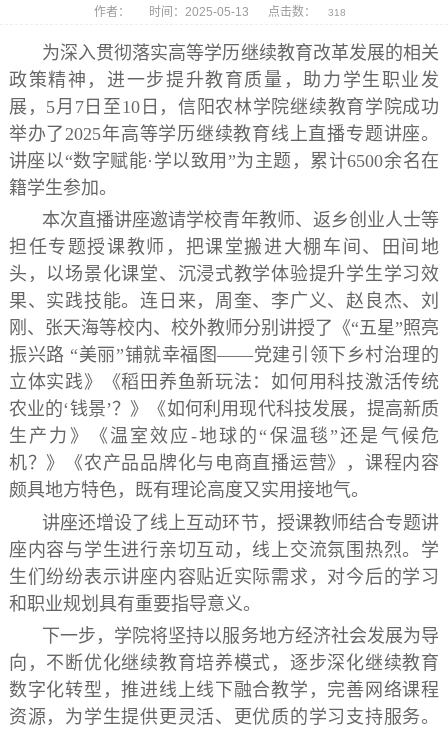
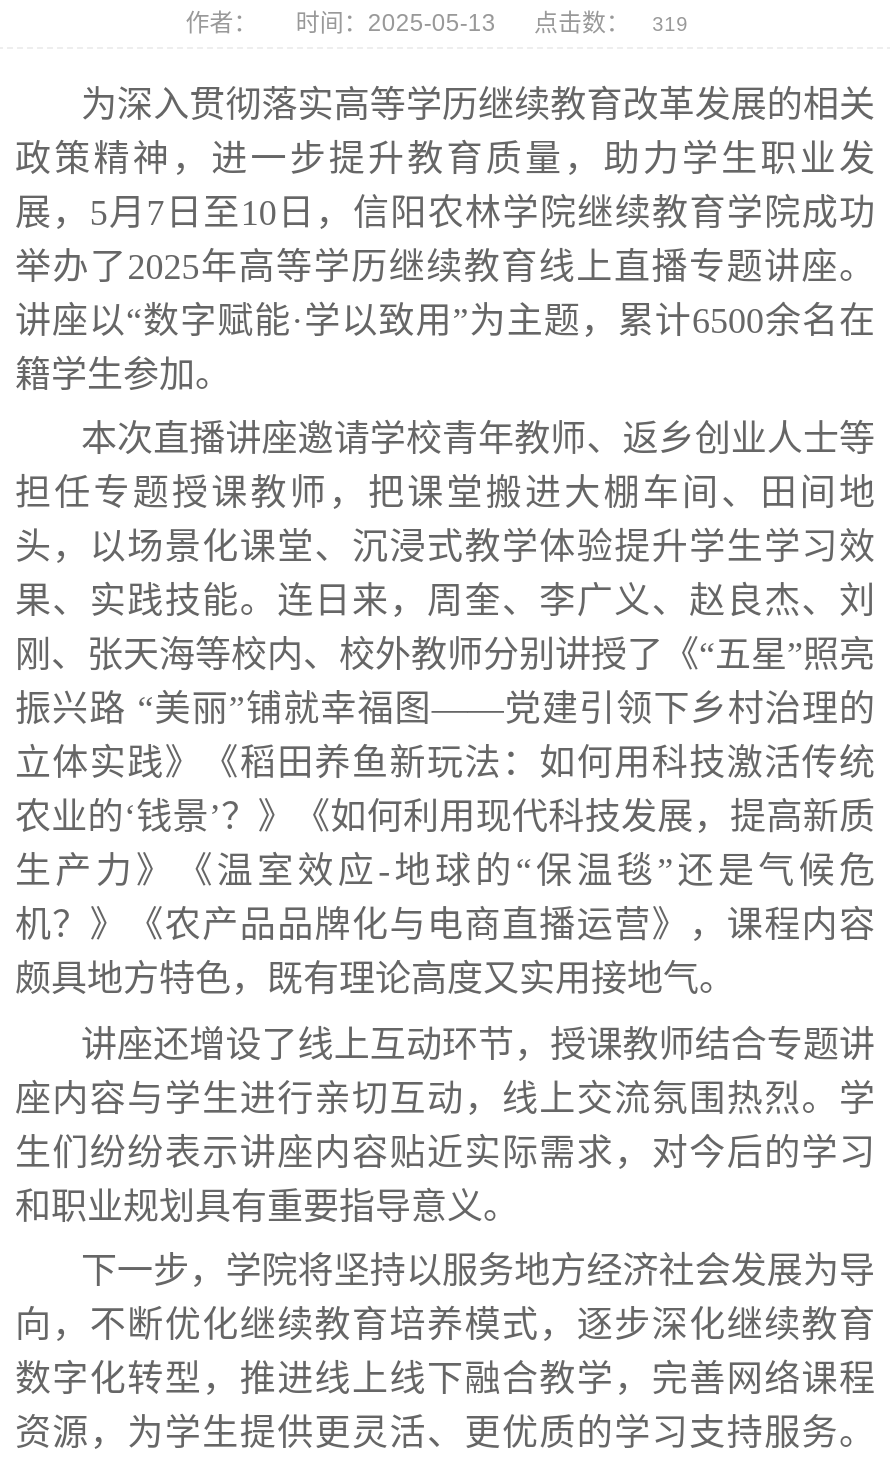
[94,5,346,19] 作者： 时间：2025-05-13 点击数： 318 -> [185,10,688,38] 作者： 时间：2025-05-13 点击数： 319

